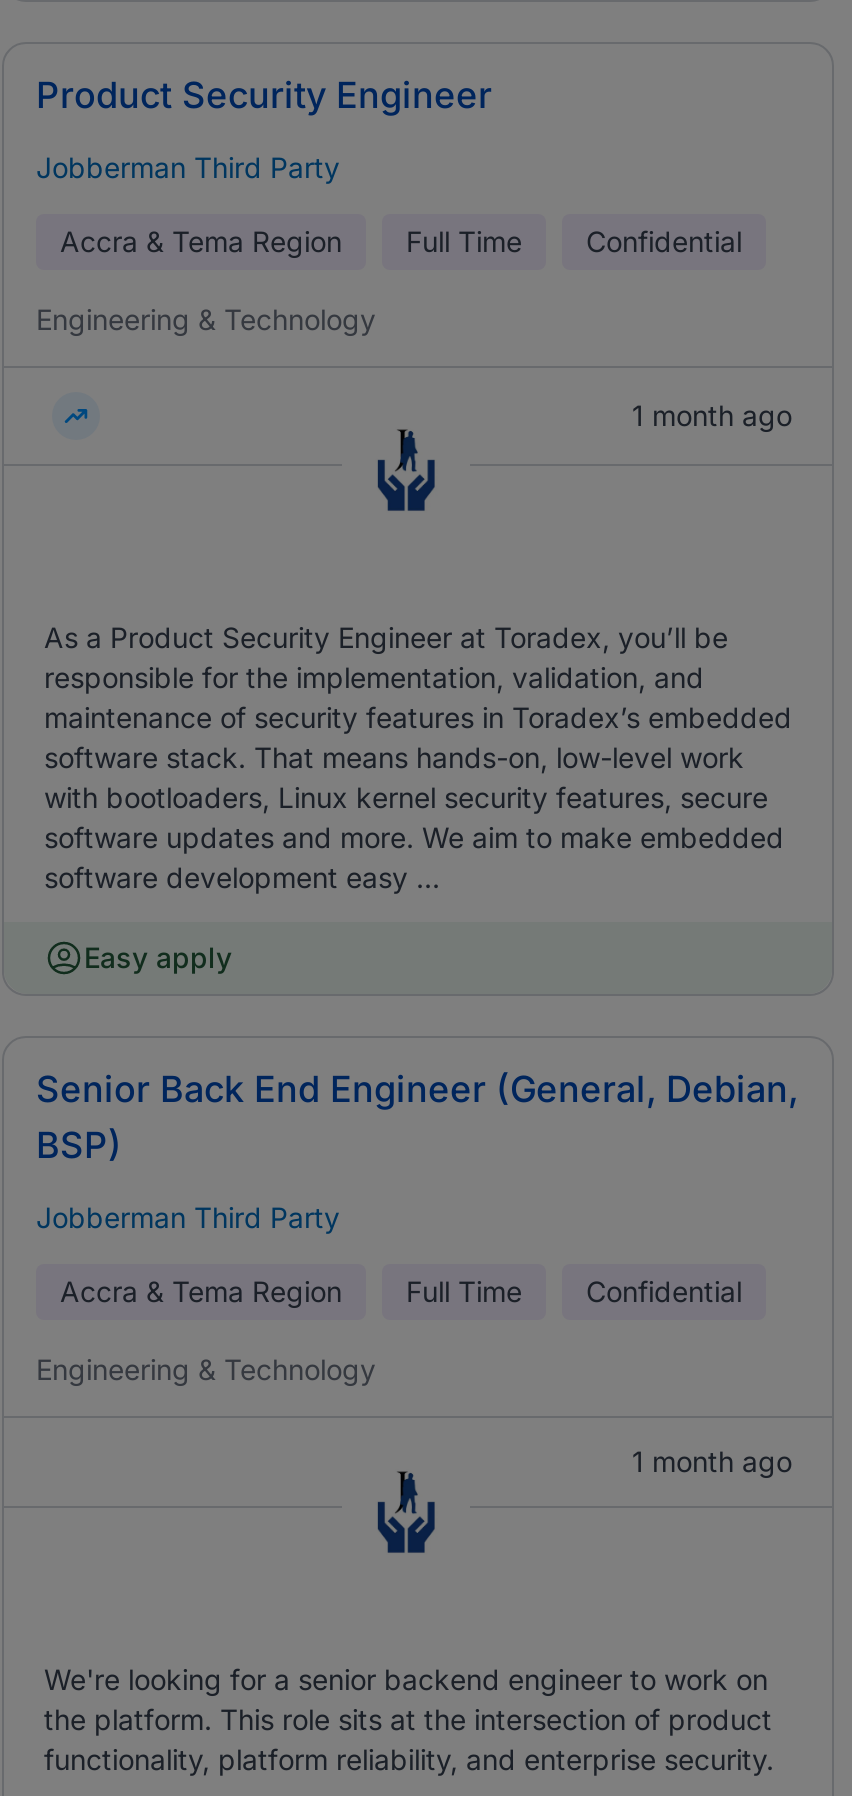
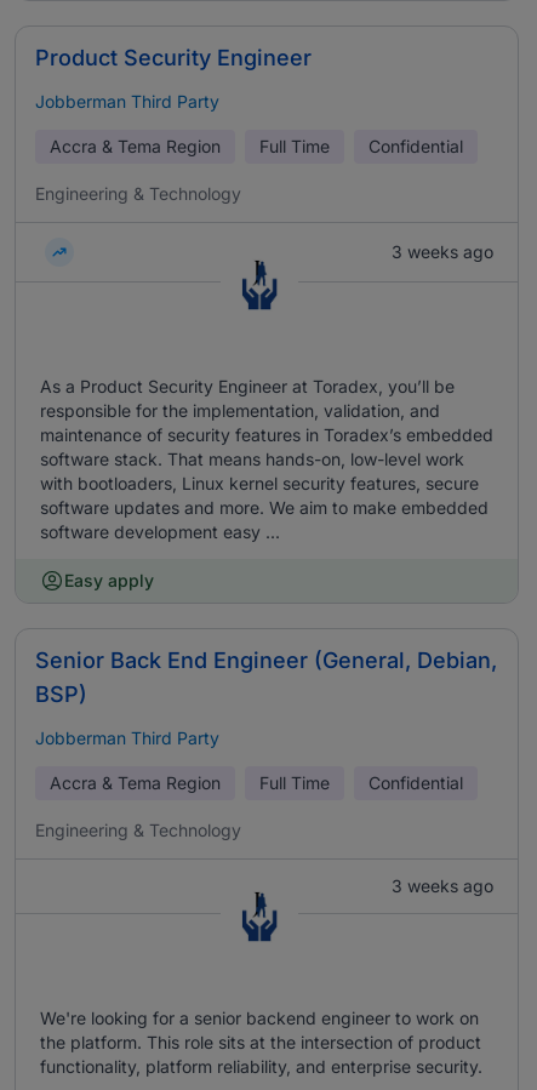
[632,398,792,432] 1 month ago -> [392,241,493,262] 3 weeks ago
[632,1444,792,1478] 1 month ago -> [392,875,493,896] 3 weeks ago

